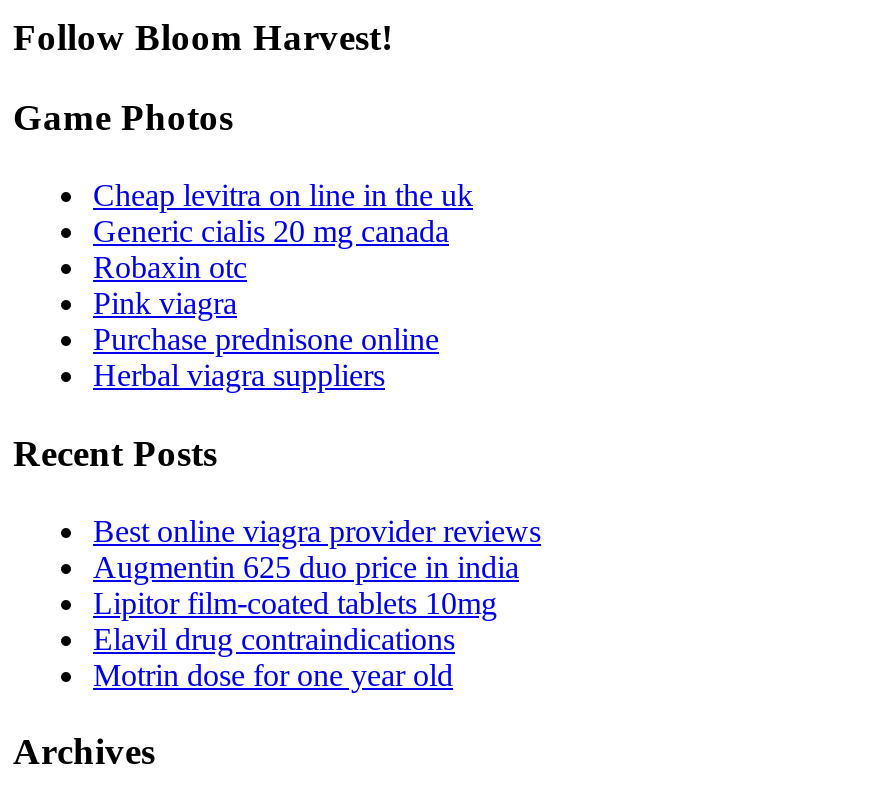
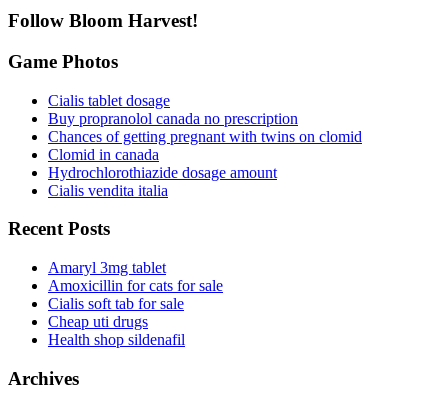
[93,178,473,392] Cheap levitra on line in the uk | Generic cialis 20 mg canada | Robaxin otc | Pink viagra | Purchase prednisone online | Herbal viagra suppliers -> [48,92,362,199] Cialis tablet dosage | Buy propranolol canada no prescription | Chances of getting pregnant with twins on clomid | Clomid in canada | Hydrochlorothiazide dosage amount | Cialis vendita italia
[93,513,541,691] Best online viagra provider reviews | Augmentin 625 duo price in india | Lipitor film-coated tablets 10mg | Elavil drug contraindications | Motrin dose for one year old -> [48,259,223,348] Amaryl 3mg tablet | Amoxicillin for cats for sale | Cialis soft tab for sale | Cheap uti drugs | Health shop sildenafil

